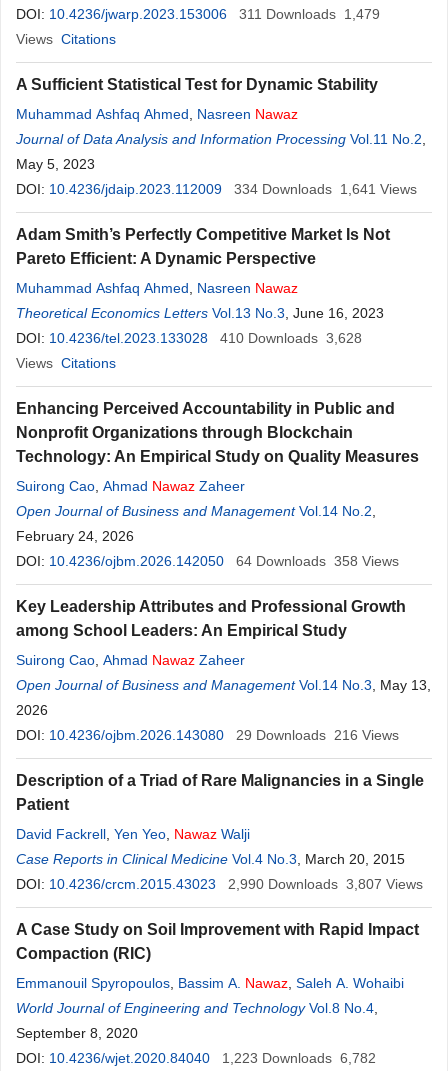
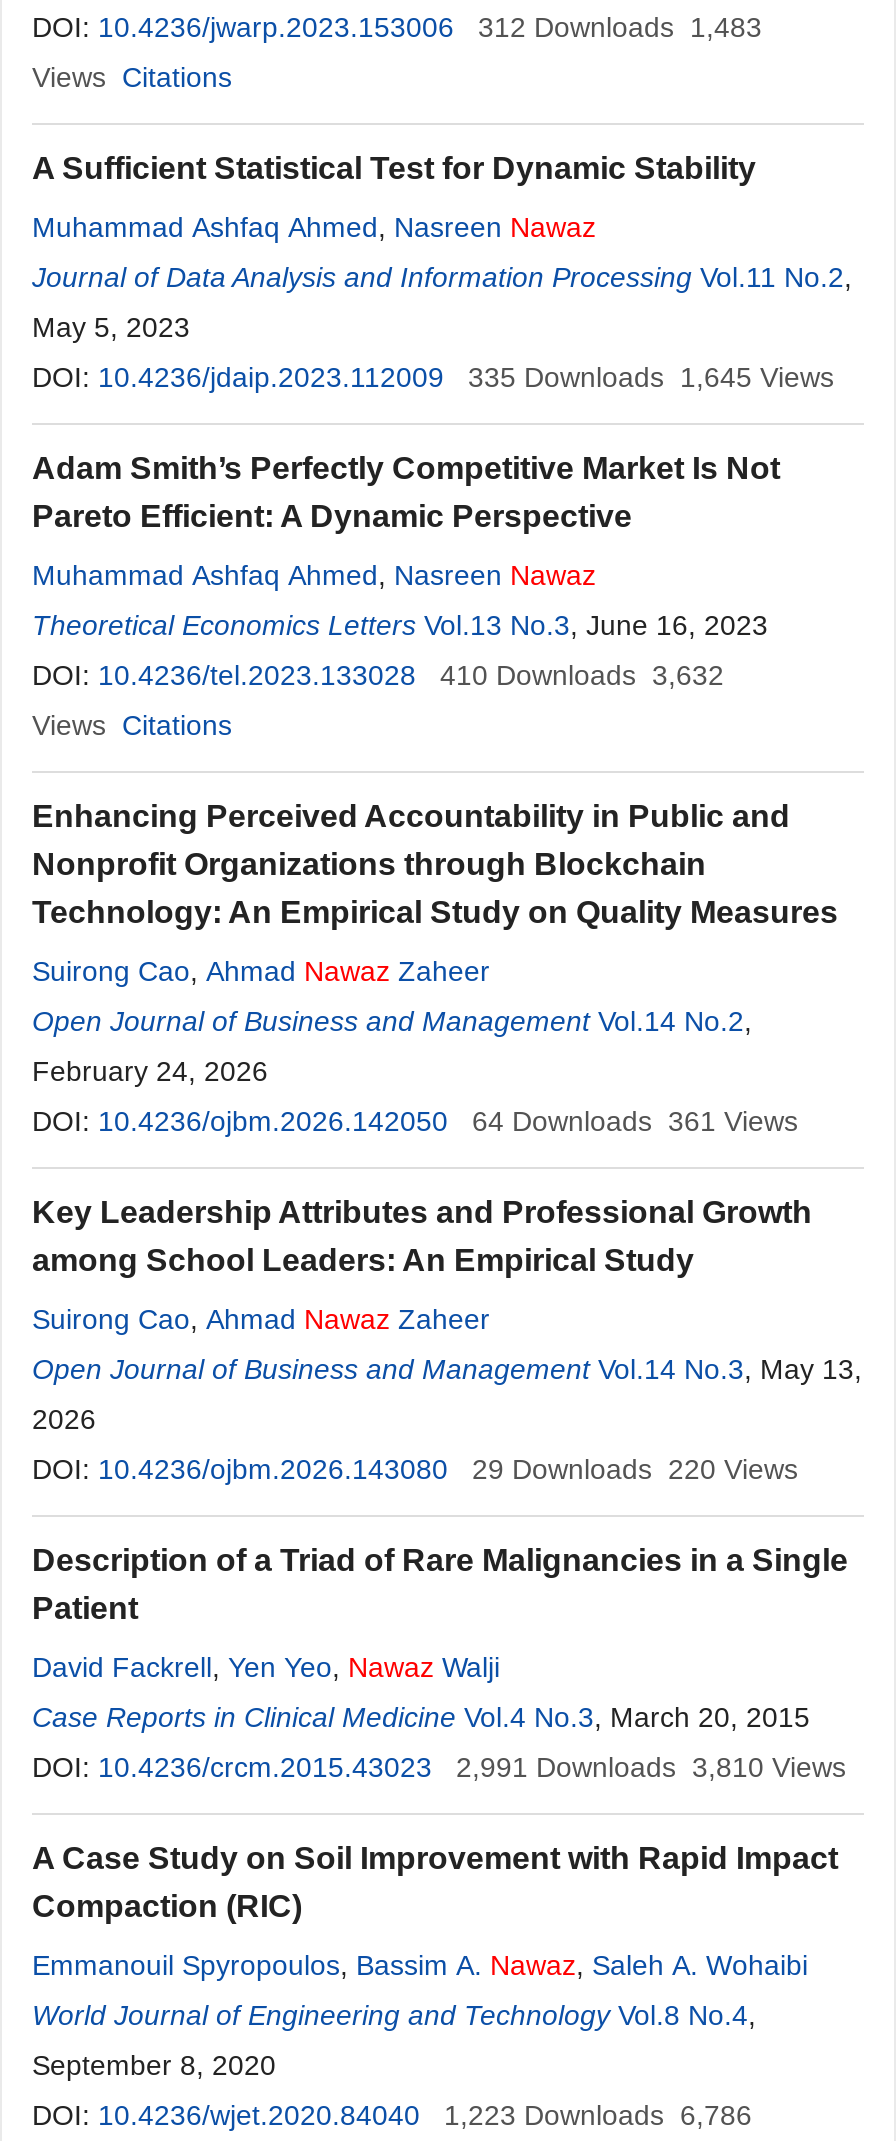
[16,6,380,22] DOI: 10.4236/jwarp.2023.153006 311 Downloads 1,479 -> [32,11,762,43] DOI: 10.4236/jwarp.2023.153006 312 Downloads 1,483
[234,181,417,197] 334 Downloads 1,641 Views -> [468,361,834,393] 335 Downloads 1,645 Views
[16,330,362,346] DOI: 10.4236/tel.2023.133028 410 Downloads 3,628 -> [32,659,724,691] DOI: 10.4236/tel.2023.133028 410 Downloads 3,632
[236,553,399,569] 64 Downloads 358 Views -> [472,1105,798,1137] 64 Downloads 361 Views
[236,727,399,743] 29 Downloads 216 Views -> [472,1453,798,1485] 29 Downloads 220 Views
[228,876,423,892] 2,990 Downloads 3,807 Views -> [456,1751,846,1783] 2,991 Downloads 3,810 Views
[16,1050,376,1066] DOI: 10.4236/wjet.2020.84040 1,223 Downloads 6,782 -> [32,2099,752,2131] DOI: 10.4236/wjet.2020.84040 1,223 Downloads 6,786

